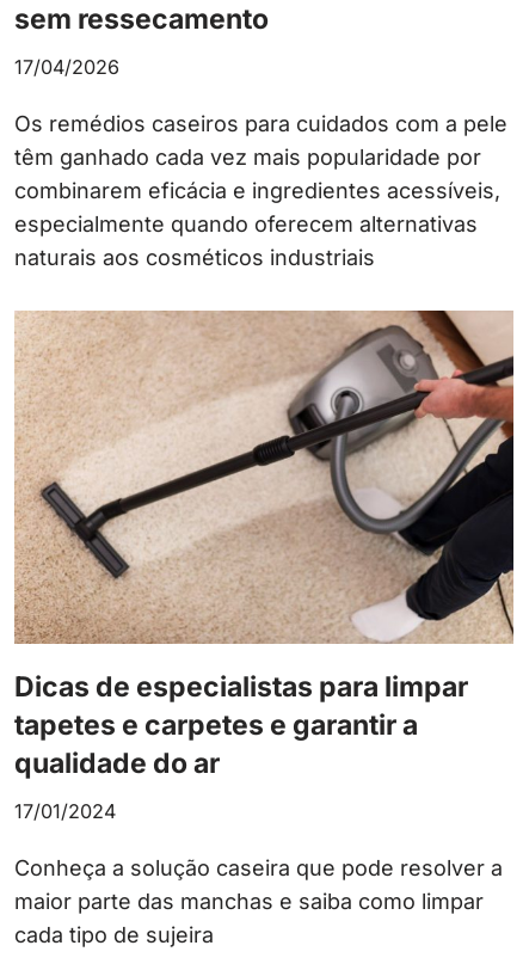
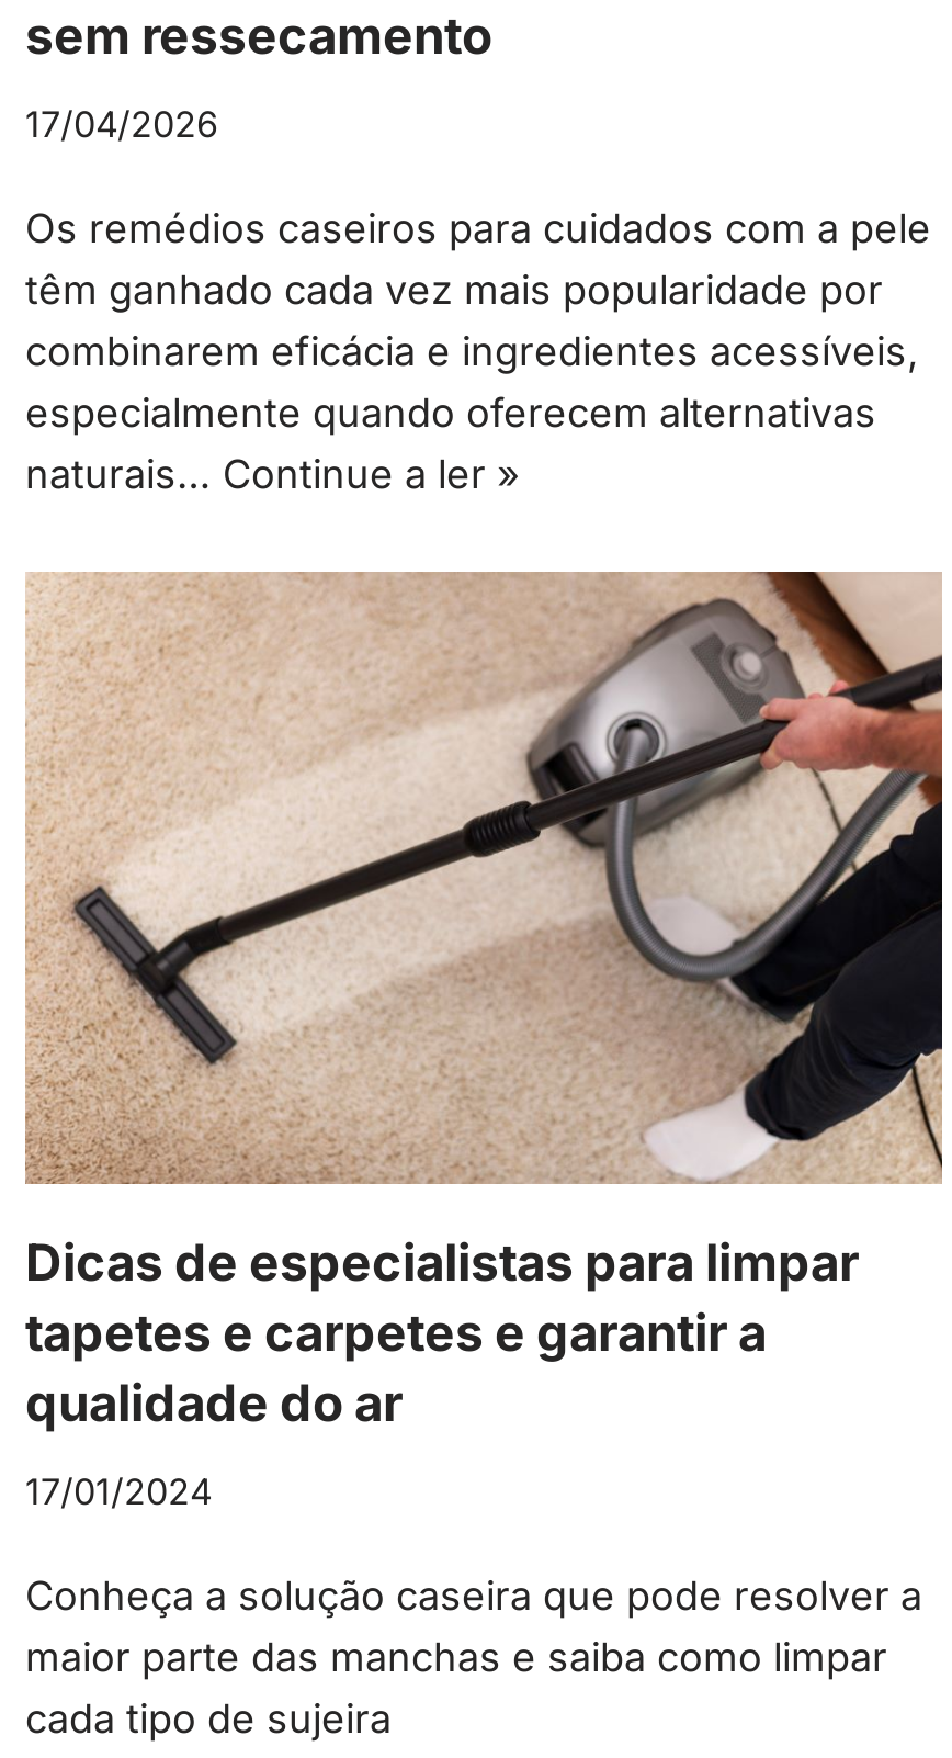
[14,245,375,271] naturais aos cosméticos industriais -> [25,451,519,497] naturais… Continue a ler »

